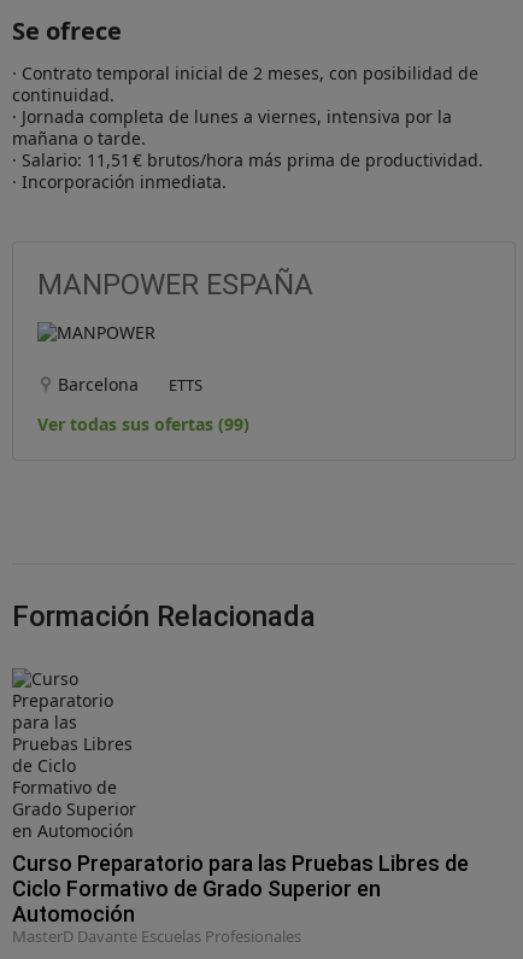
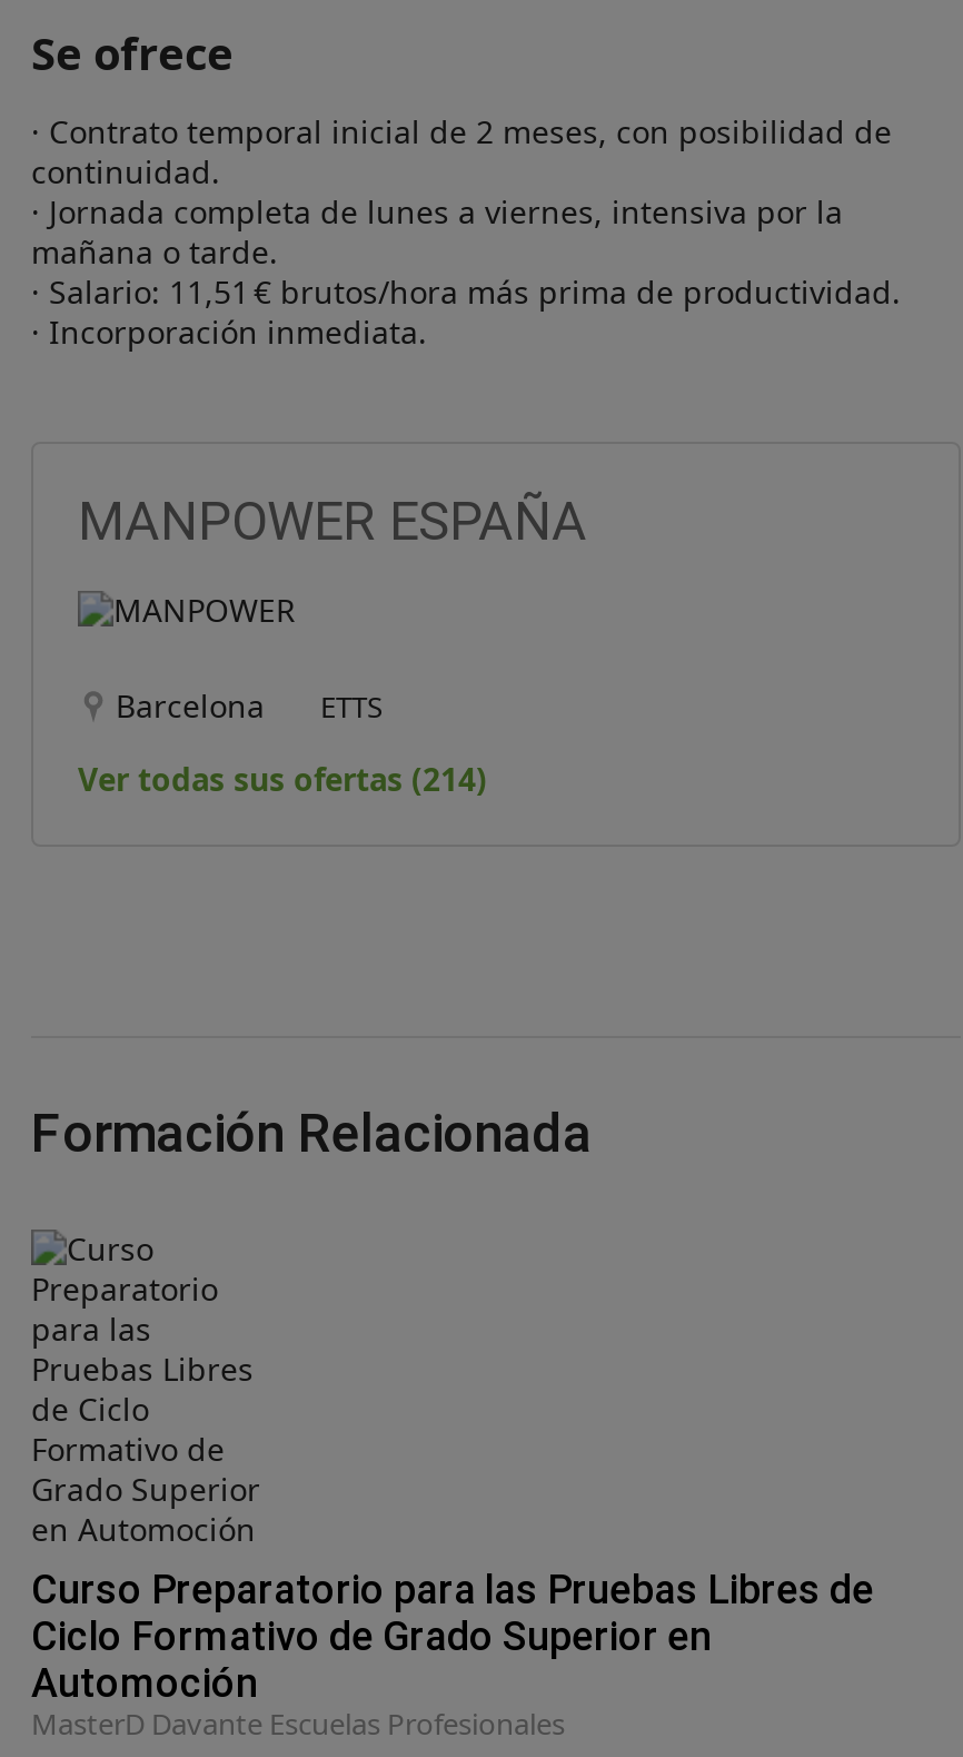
[37,412,249,435] Ver todas sus ofertas (99) -> [78,757,487,800] Ver todas sus ofertas (214)

